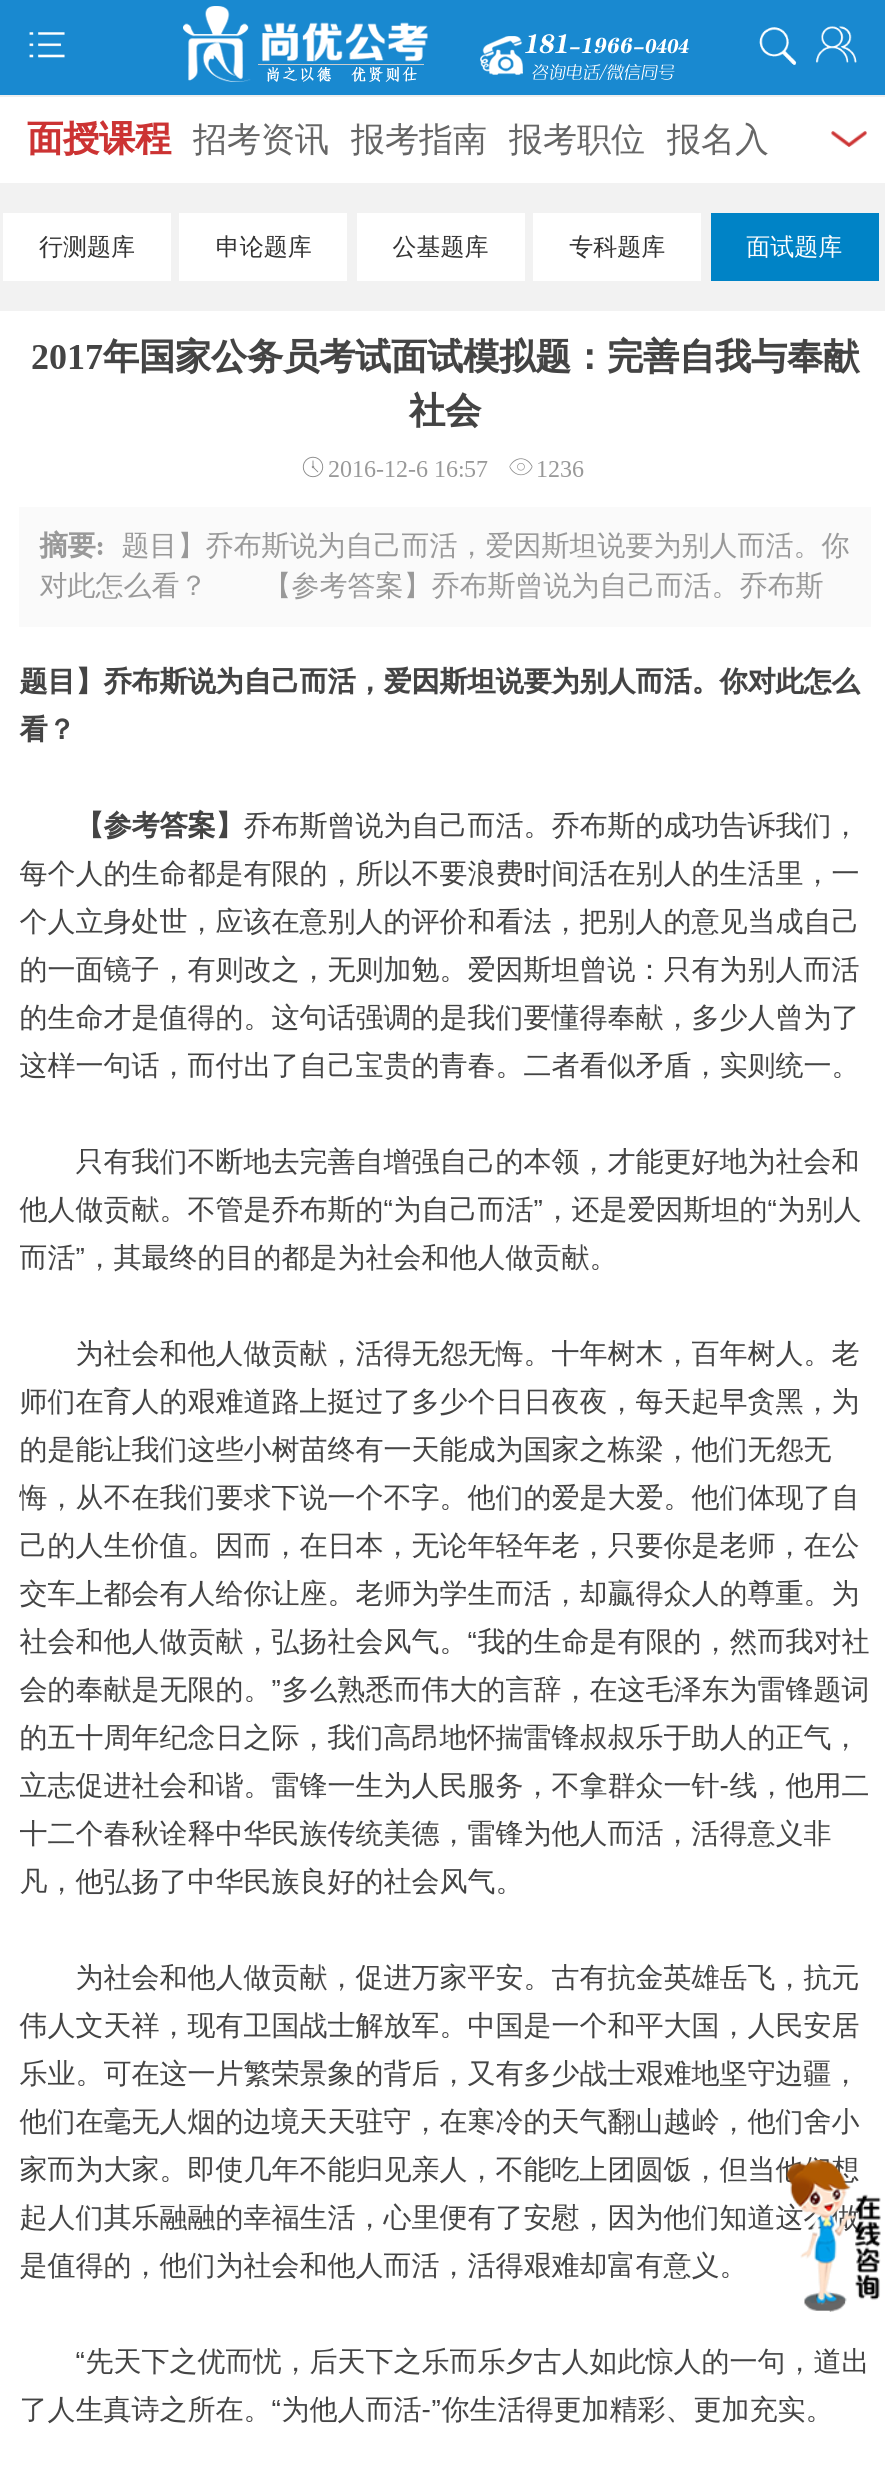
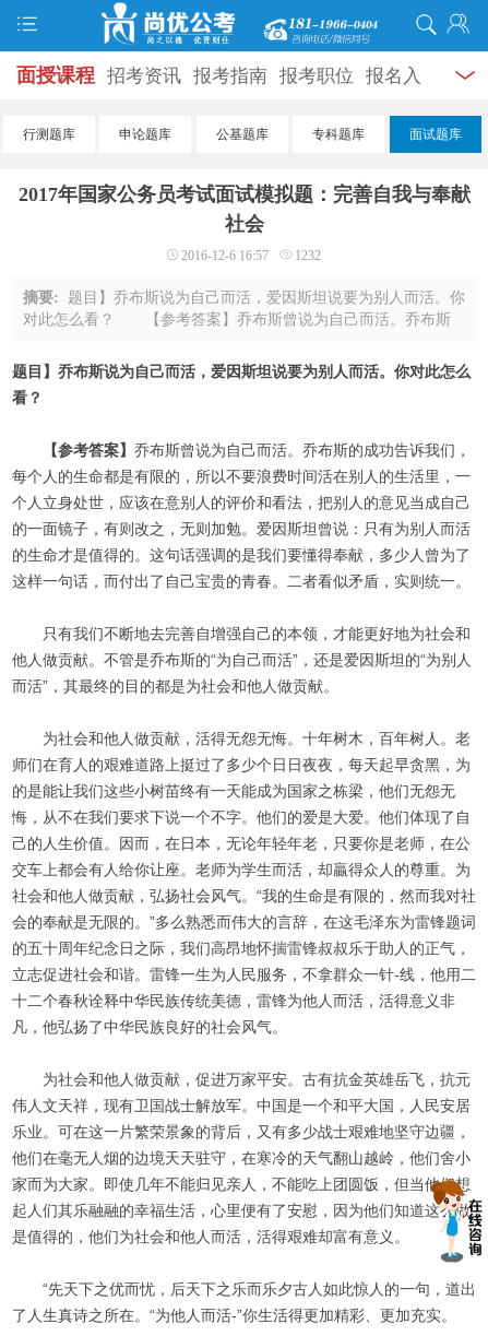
[328,455,584,483] 2016-12-6 16:57 1236 -> [181,248,320,263] 2016-12-6 16:57 1232

